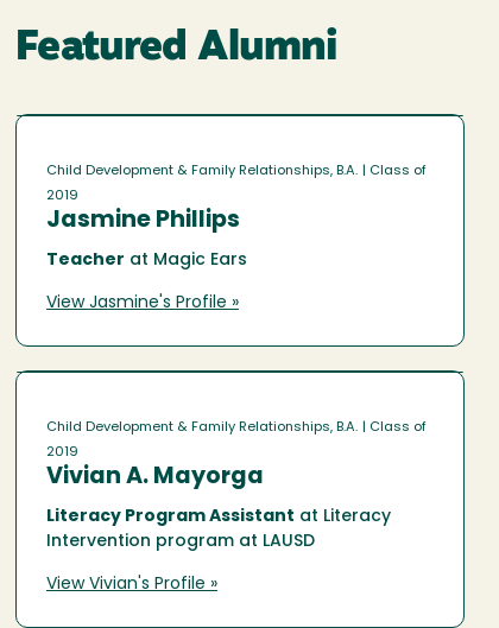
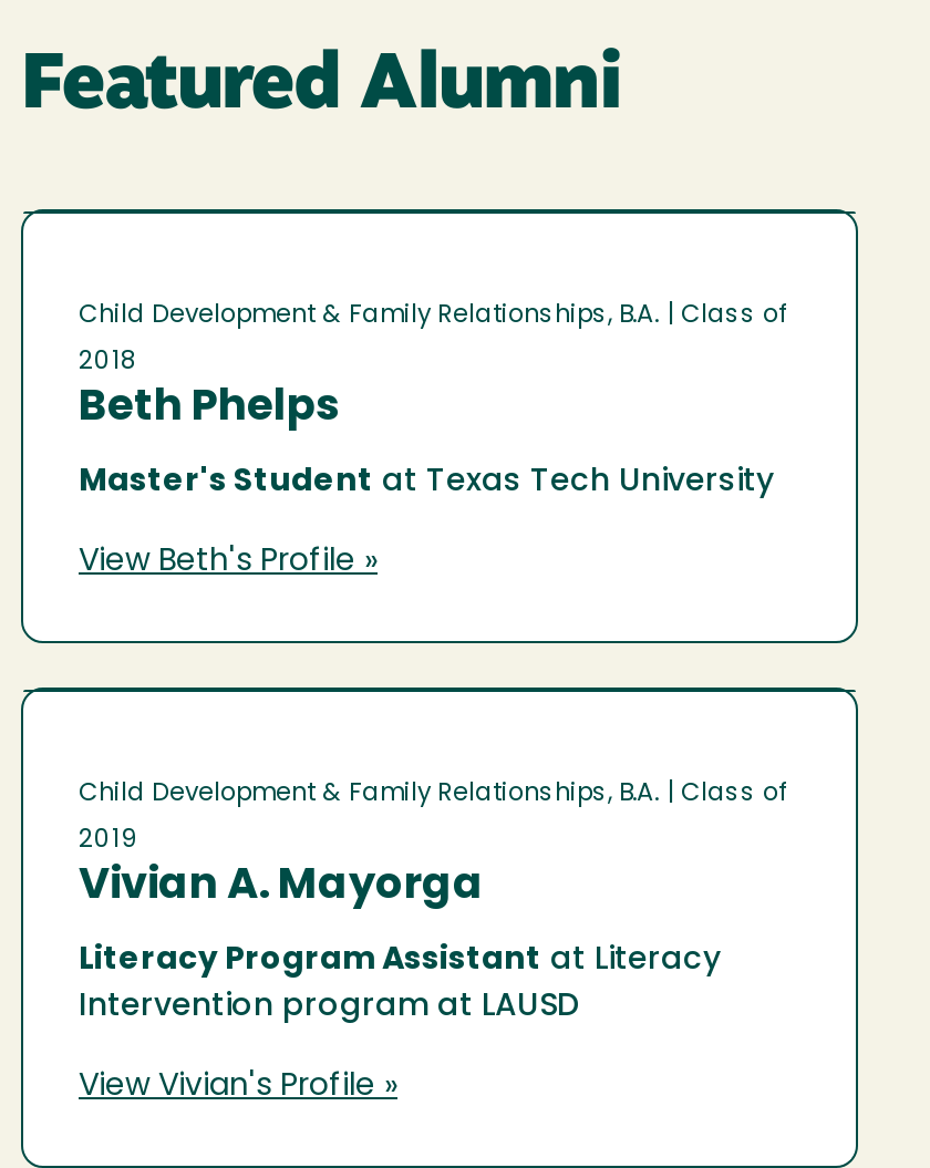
[46,190,240,233] 2019 | Jasmine Phillips -> [79,351,340,431] 2018 | Beth Phelps
[46,252,247,269] Teacher at Magic Ears -> [79,466,774,499] Master's Student at Texas Tech University
[46,294,239,312] View Jasmine's Profile » -> [79,546,378,579] View Beth's Profile »

